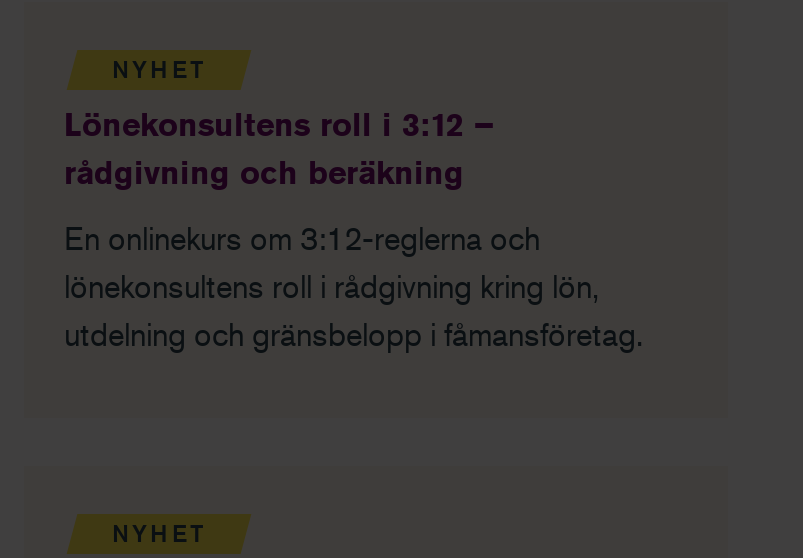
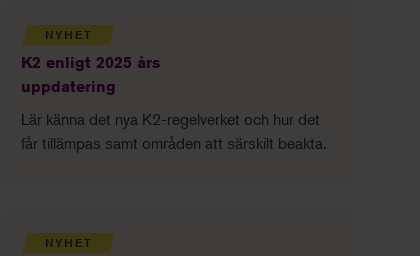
[64,107,494,193] Lönekonsultens roll i 3:12 – | rådgivning och beräkning -> [21,53,160,96] K2 enligt 2025 års | uppdatering
[64,219,644,355] En onlinekurs om 3:12-reglerna och | lönekonsultens roll i rådgivning kring lön, | utdelning och gränsbelopp i fåmansföretag. -> [21,109,327,153] Lär känna det nya K2-regelverket och hur det | får tillämpas samt områden att särskilt beakta.

